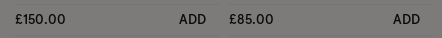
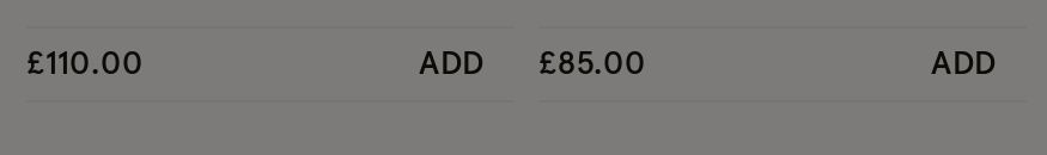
[15,13,66,27] £150.00 -> [26,47,144,80] £110.00

